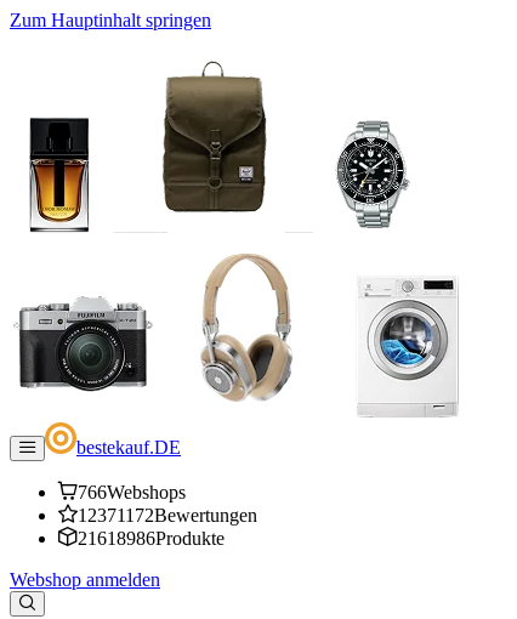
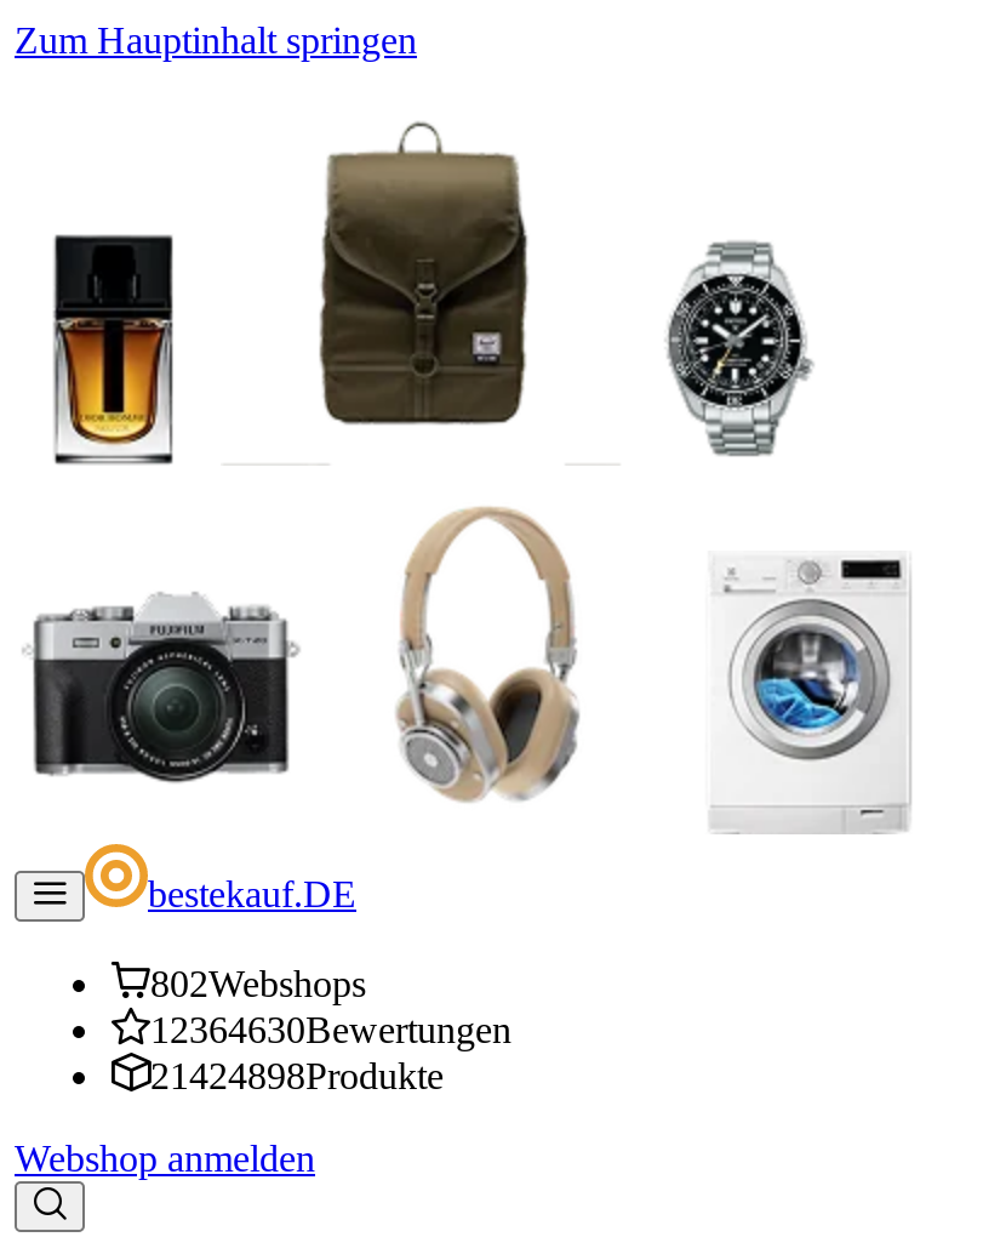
[78,482,186,502] 766Webshops -> [150,963,366,1004] 802Webshops
[78,505,257,526] 12371172Bewertungen -> [150,1009,511,1050] 12364630Bewertungen
[78,528,225,549] 21618986Produkte -> [150,1055,444,1096] 21424898Produkte

